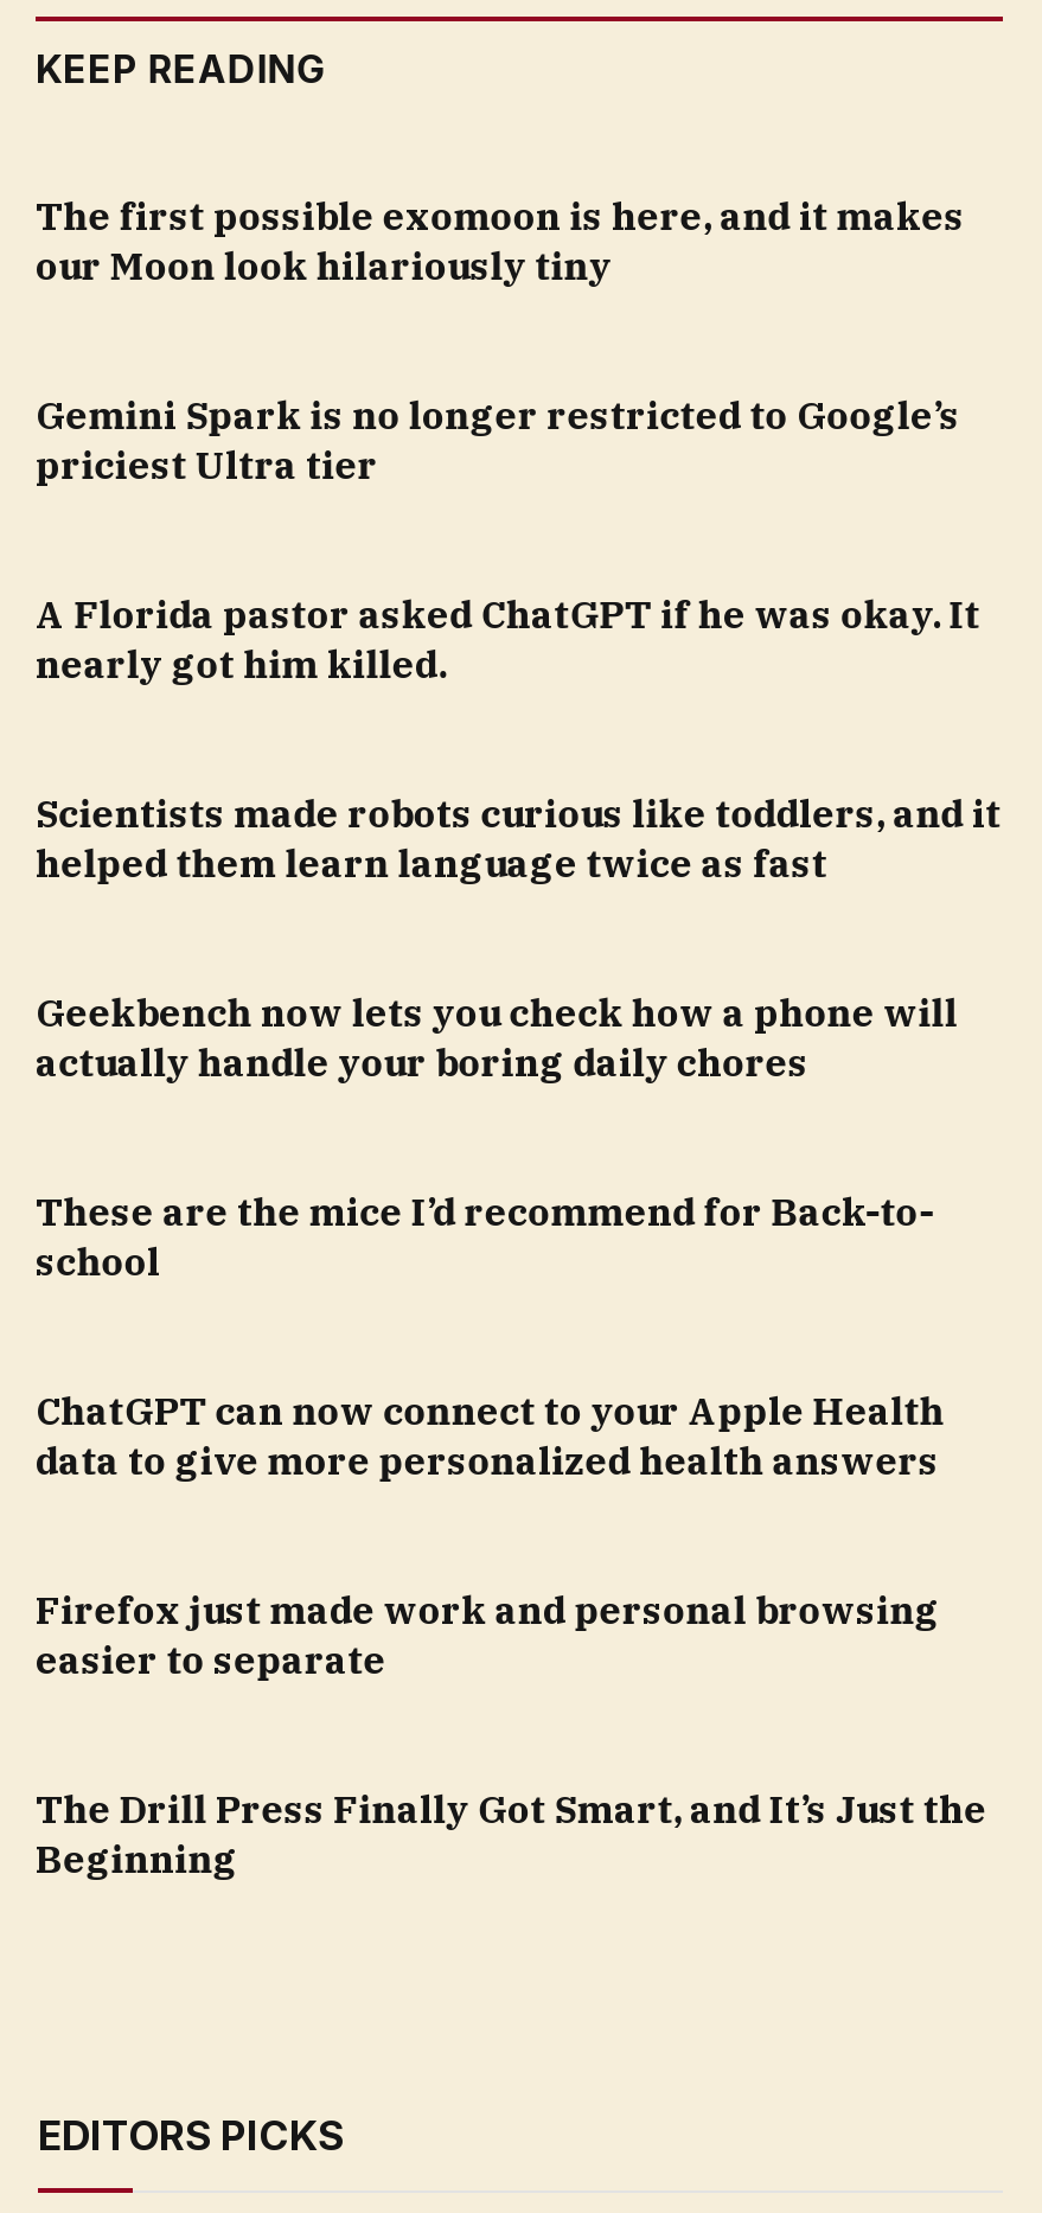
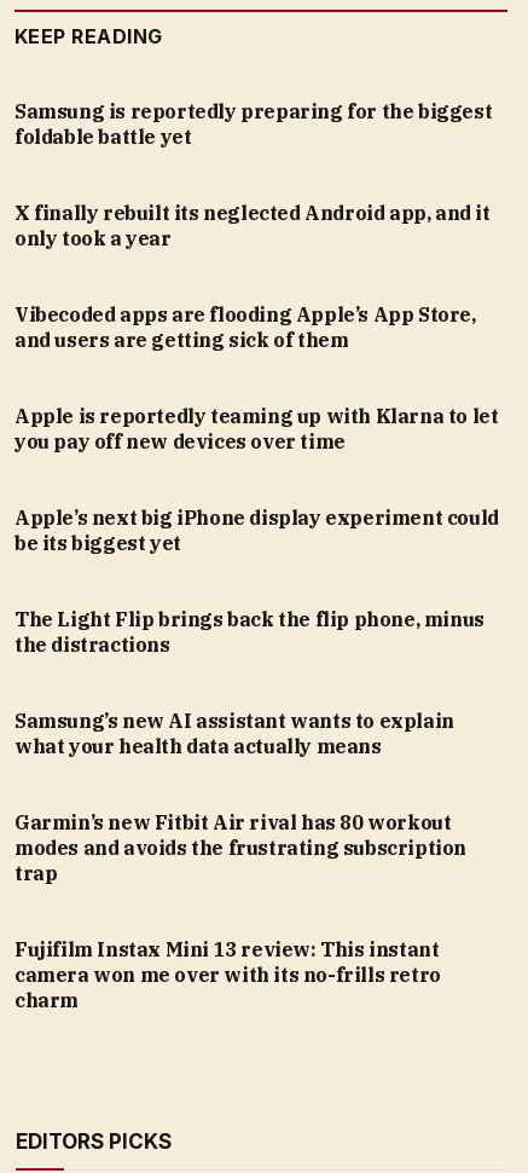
[36,193,964,290] The first possible exomoon is here, and it makes | our Moon look hilariously tiny -> [14,100,492,149] Samsung is reportedly preparing for the biggest | foldable battle yet
[36,392,960,489] Gemini Spark is no longer restricted to Google’s | priciest Ultra tier -> [14,201,490,251] X finally rebuilt its neglected Android app, and it | only took a year
[36,591,980,688] A Florida pastor asked ChatGPT if he was okay. It | nearly got him killed. -> [14,303,476,352] Vibecoded apps are flooding Apple’s App Store, | and users are getting sick of them
[36,790,1001,888] Scientists made robots curious like toddlers, and it | helped them learn language twice as fast -> [14,404,498,454] Apple is reportedly teaming up with Klarna to let | you pay off new devices over time
[36,990,958,1087] Geekbench now lets you check how a phone will | actually handle your boring daily chores -> [14,506,499,556] Apple’s next big iPhone display experiment could | be its biggest yet
[36,1189,934,1286] These are the mice I’d recommend for Back-to- | school -> [14,608,484,657] The Light Flip brings back the flip phone, minus | the distractions
[36,1388,945,1485] ChatGPT can now connect to your Apple Health | data to give more personalized health answers -> [14,709,454,759] Samsung’s new AI assistant wants to explain | what your health data actually means
[36,1587,940,1684] Firefox just made work and personal browsing | easier to separate -> [14,811,466,886] Garmin’s new Fitbit Air rival has 80 workout | modes and avoids the frustrating subscription | trap
[36,1786,987,1883] The Drill Press Finally Got Smart, and It’s Just the | Beginning -> [14,938,441,1013] Fujifilm Instax Mini 13 review: This instant | camera won me over with its no-frills retro | charm

